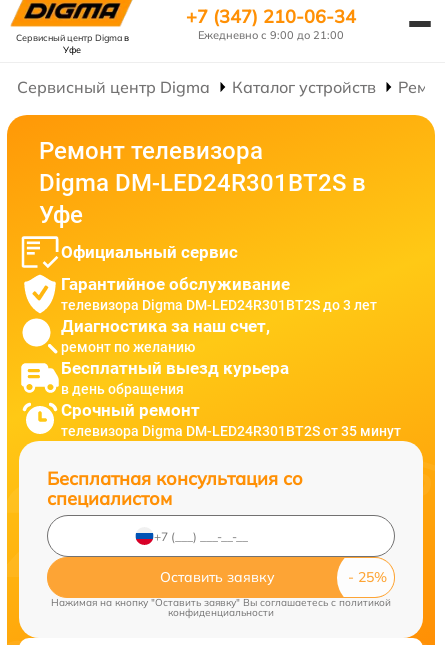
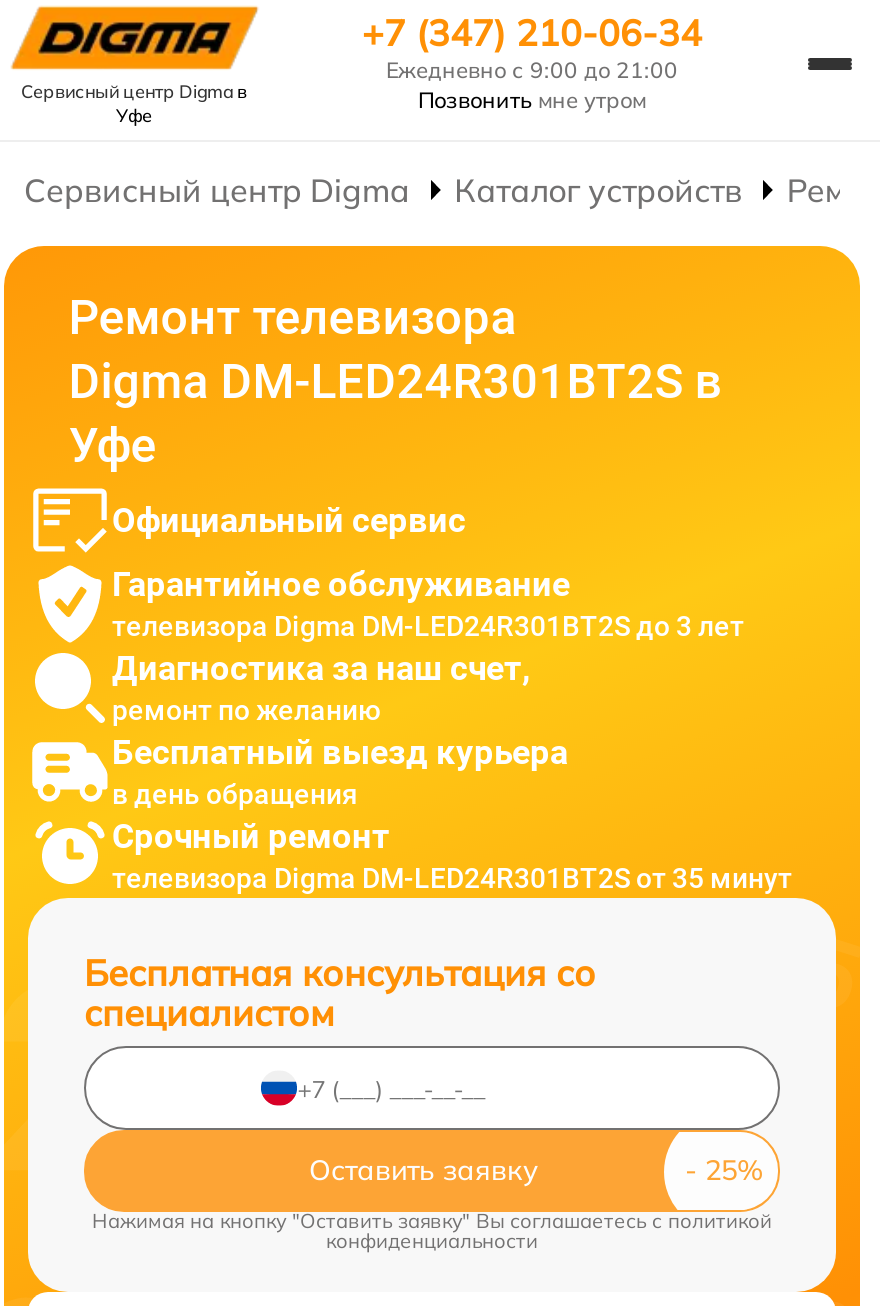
none -> [418,86,646,114] Позвонить мне утром

